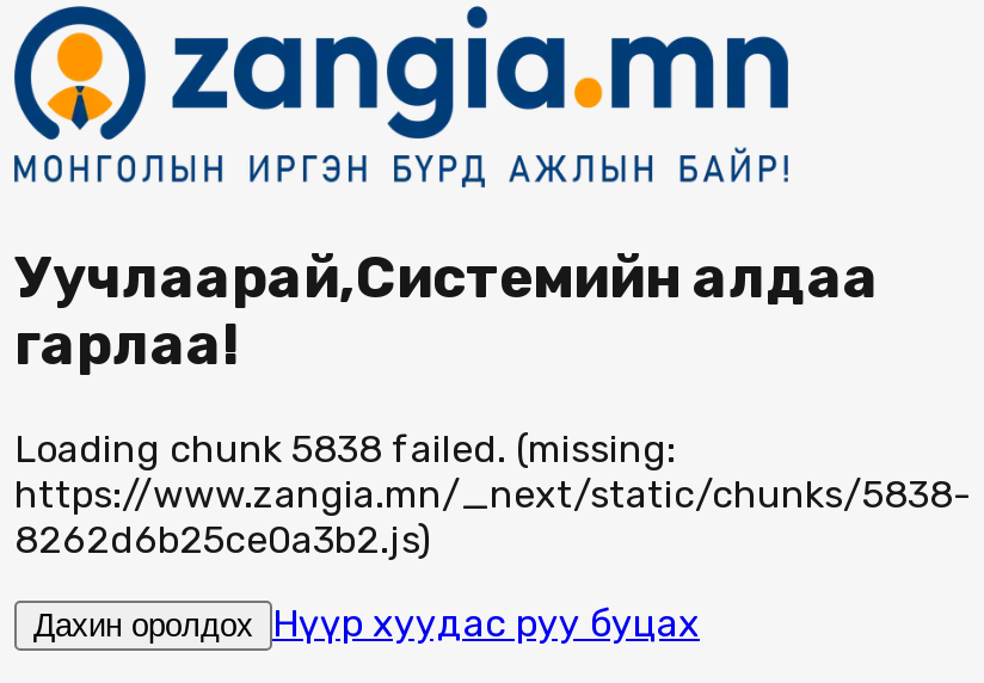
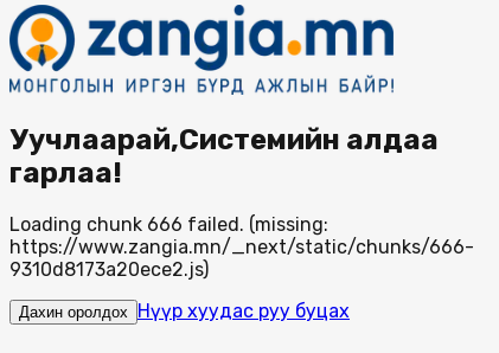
[14,426,972,562] Loading chunk 5838 failed. (missing: | https://www.zangia.mn/_next/static/chunks/5838- | 8262d6b25ce0a3b2.js) -> [9,213,474,281] Loading chunk 666 failed. (missing: | https://www.zangia.mn/_next/static/chunks/666- | 9310d8173a20ece2.js)

